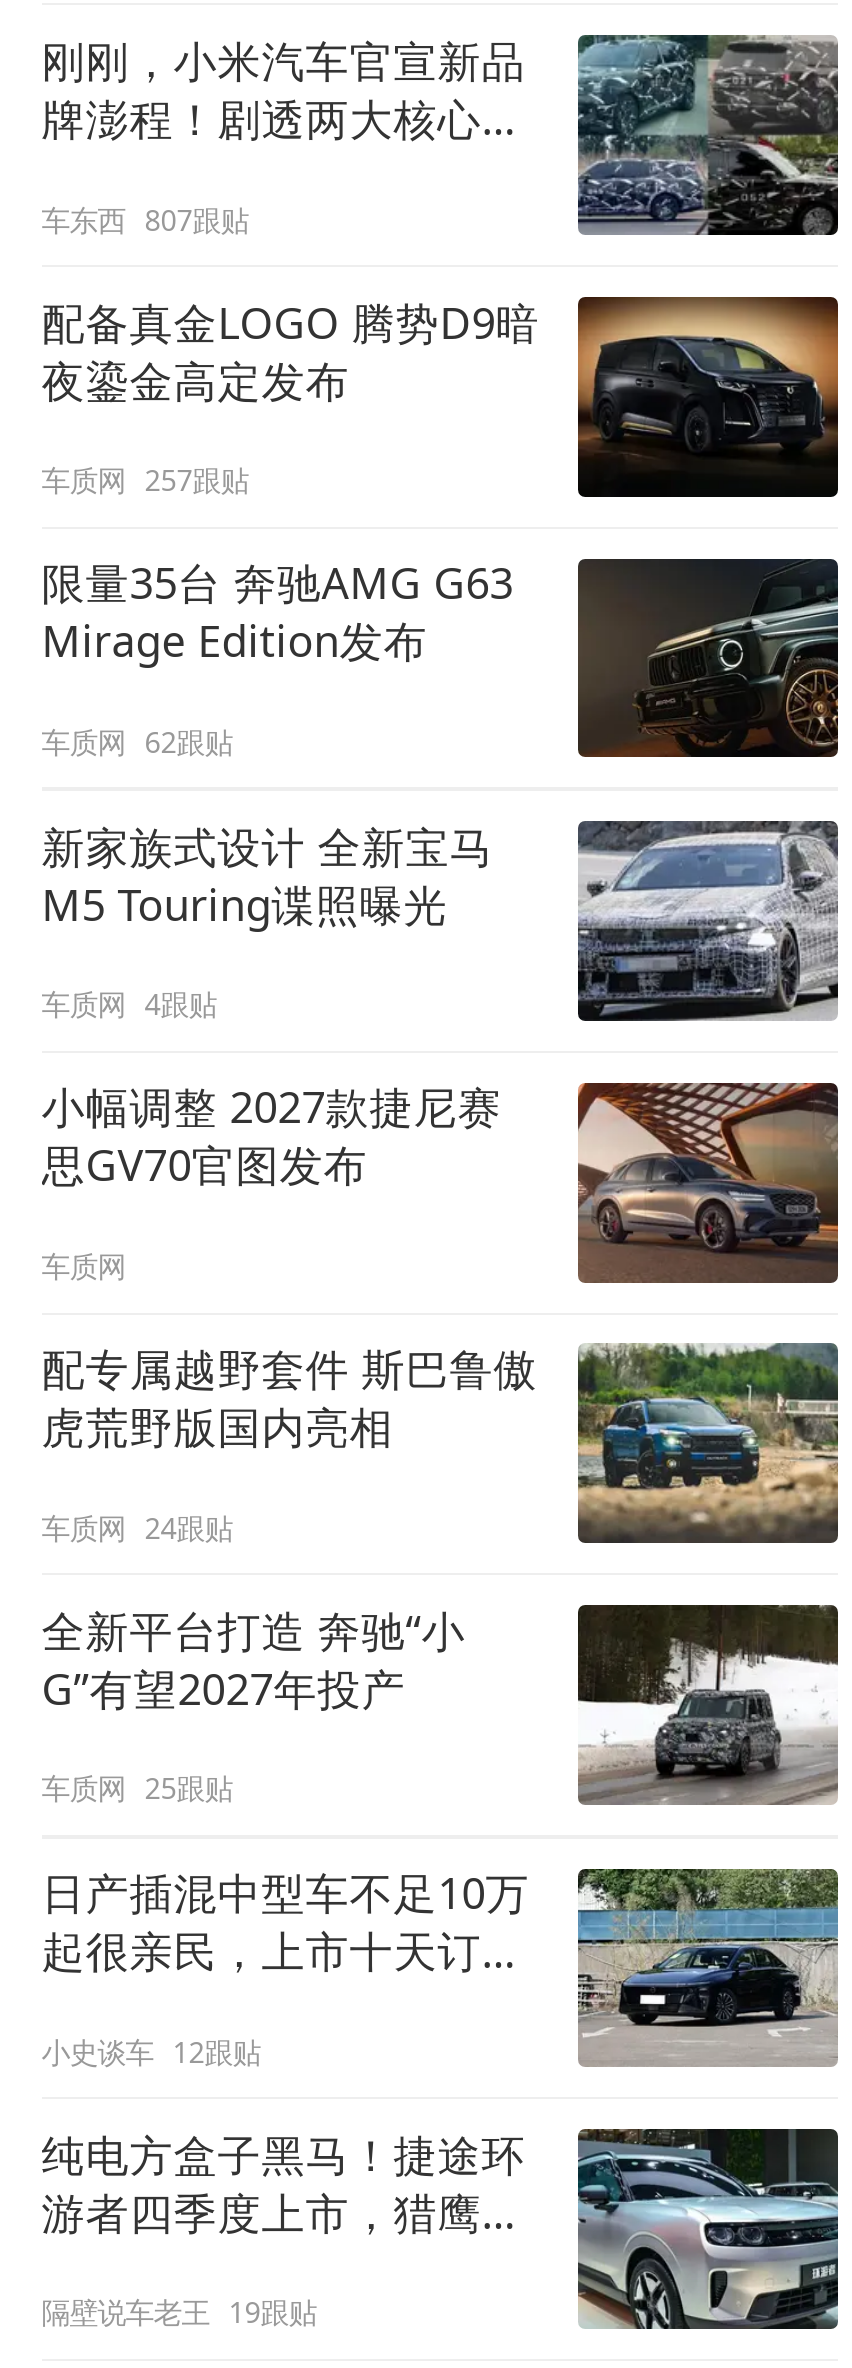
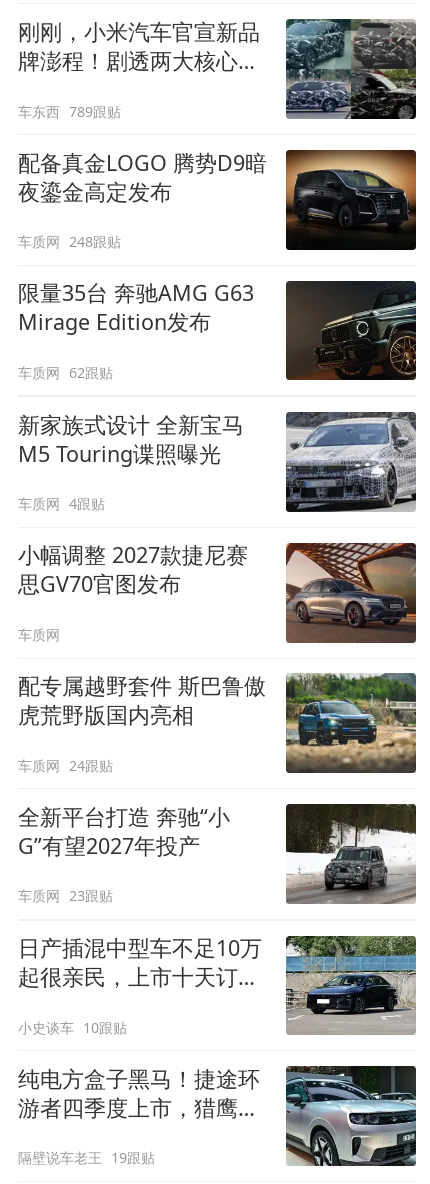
[41,200,249,238] 车东西 807跟贴 -> [18,101,121,120] 车东西 789跟贴
[41,461,249,499] 车质网 257跟贴 -> [18,232,121,251] 车质网 248跟贴
[41,1769,233,1807] 车质网 25跟贴 -> [18,886,113,905] 车质网 23跟贴
[41,2033,261,2071] 小史谈车 12跟贴 -> [18,1018,127,1037] 小史谈车 10跟贴

